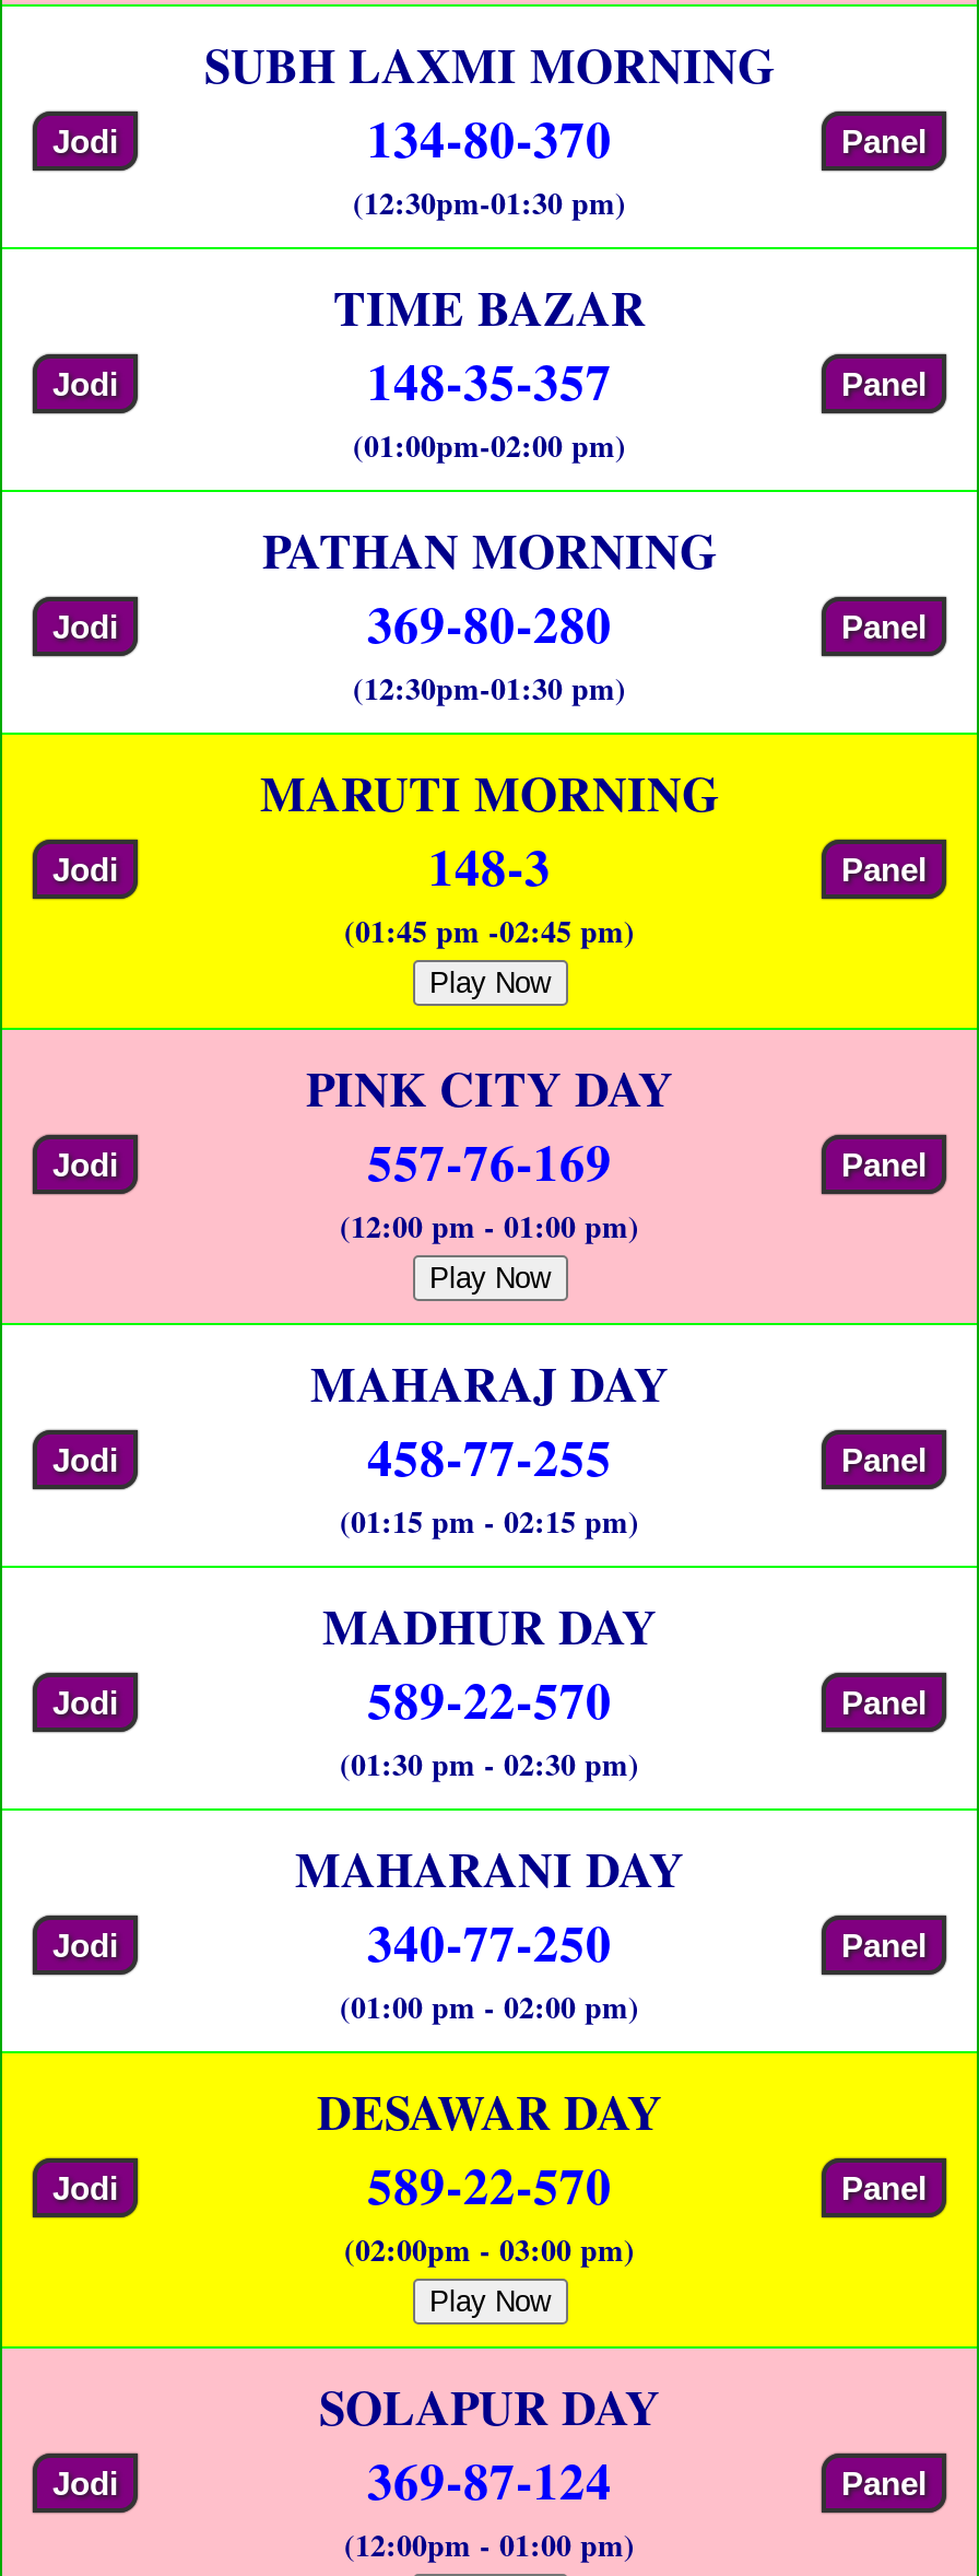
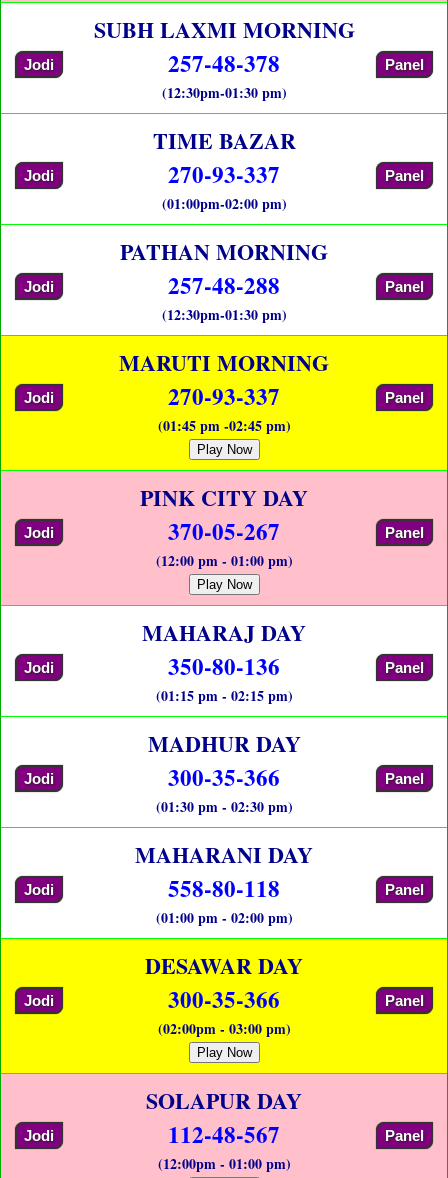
[367,100,612,175] 134-80-370 -> [168,46,280,80] 257-48-378
[367,343,612,417] 148-35-357 -> [168,157,280,191] 270-93-337
[367,586,612,660] 369-80-280 -> [168,268,280,302] 257-48-288
[428,828,551,903] 148-3 -> [168,379,280,413] 270-93-337
[367,1124,612,1198] 557-76-169 -> [168,514,280,548] 370-05-267
[367,1419,612,1493] 458-77-255 -> [168,649,280,683] 350-80-136
[367,1661,612,1736] 589-22-570 -> [168,760,280,794] 300-35-366
[367,1904,612,1979] 340-77-250 -> [168,871,280,905] 558-80-118
[367,2147,612,2221] 589-22-570 -> [168,982,280,1016] 300-35-366
[367,2442,612,2517] 369-87-124 -> [168,1117,280,1151] 112-48-567

